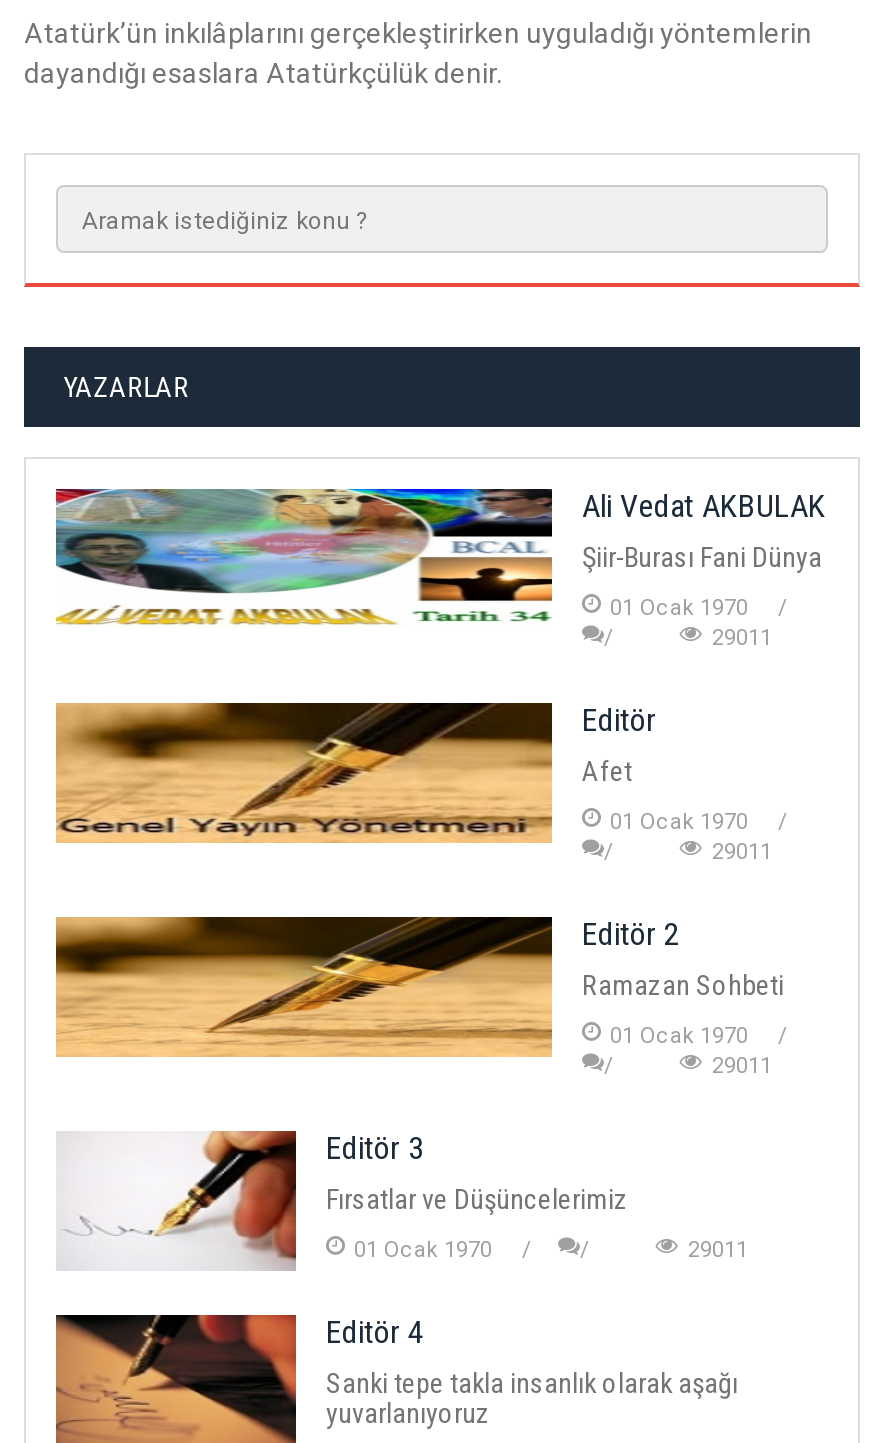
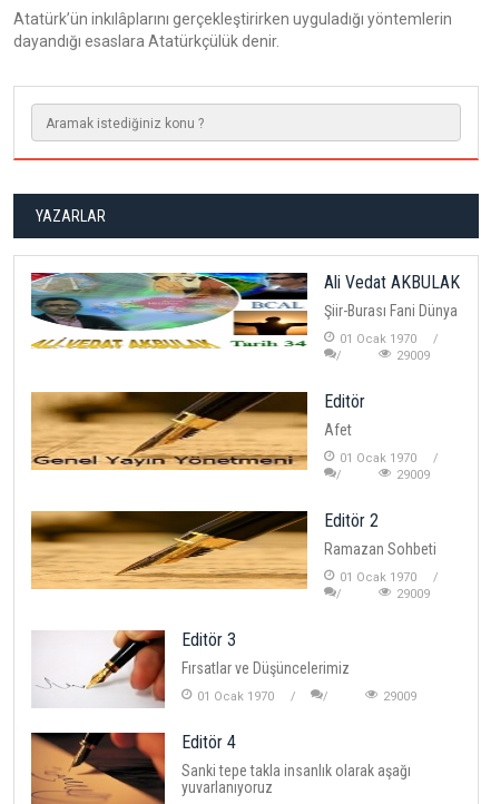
[712,625,772,651] 29011 -> [396,349,430,363] 29009
[712,839,772,865] 29011 -> [396,468,430,482] 29009
[712,1053,772,1079] 29011 -> [396,587,430,601] 29009
[688,1237,748,1263] 29011 -> [383,689,416,704] 29009

